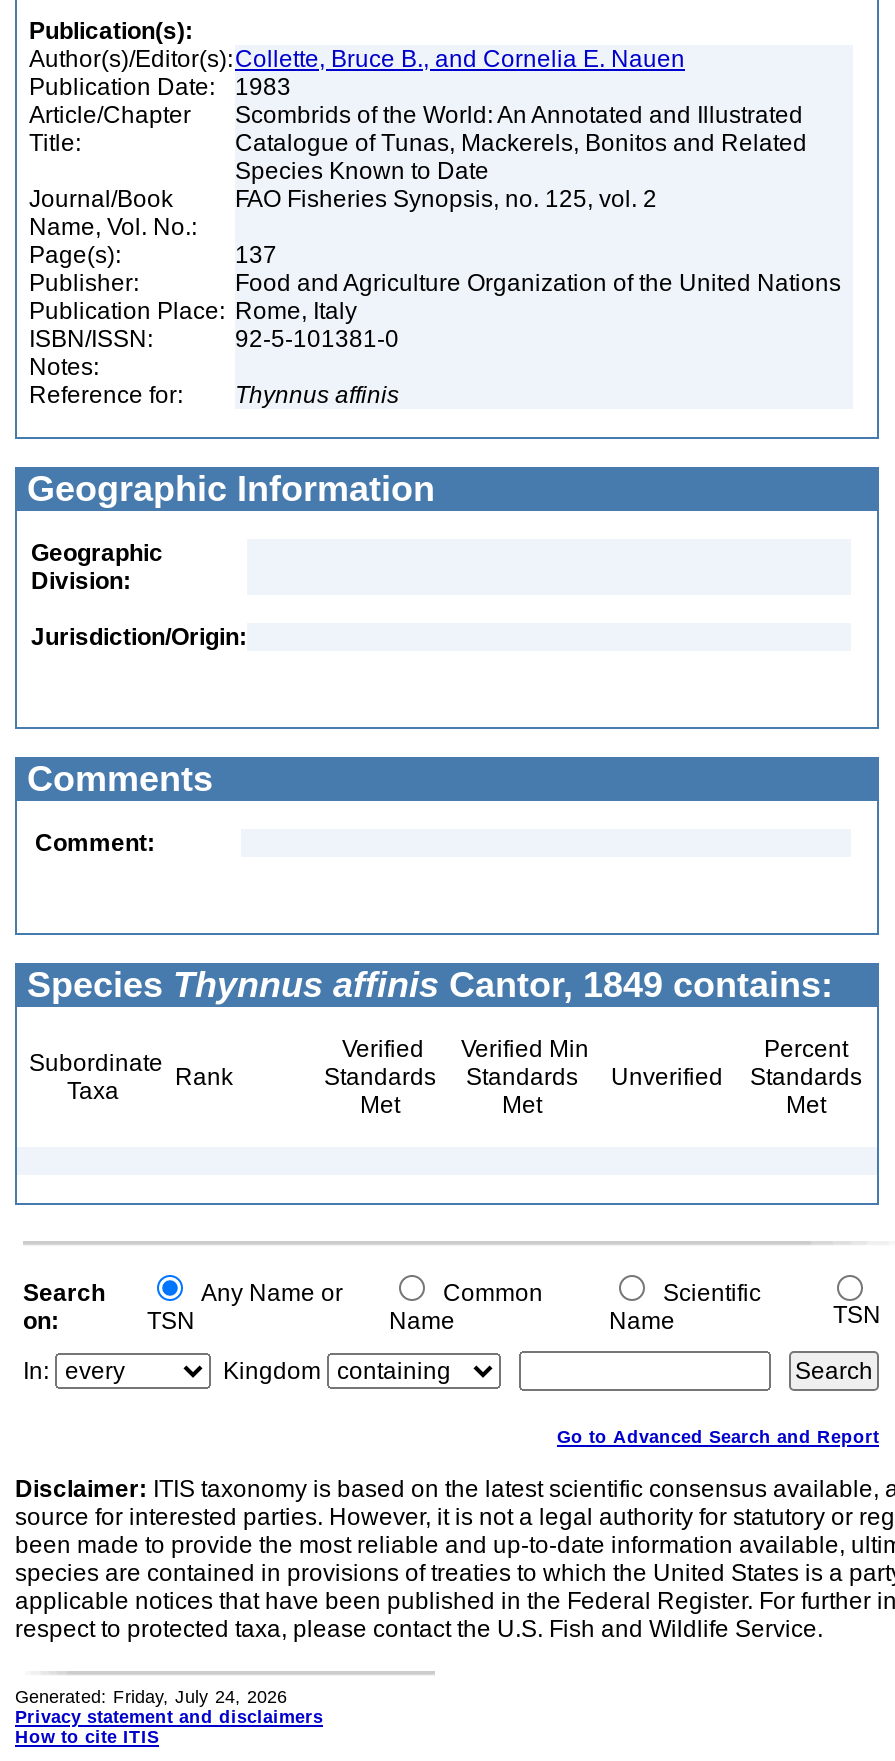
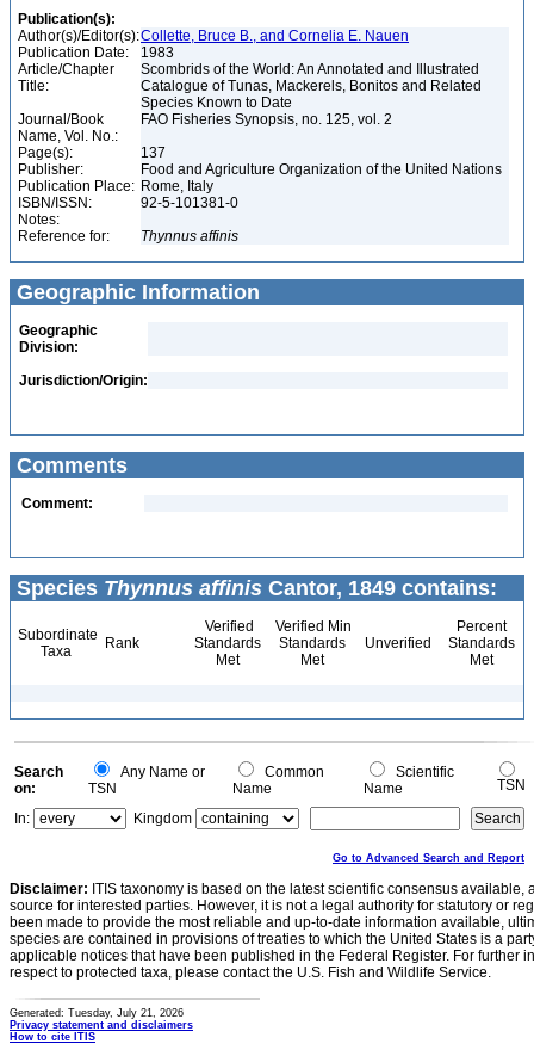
[15,1687,287,1707] Generated: Friday, July 24, 2026 -> [10,1007,184,1019] Generated: Tuesday, July 21, 2026

